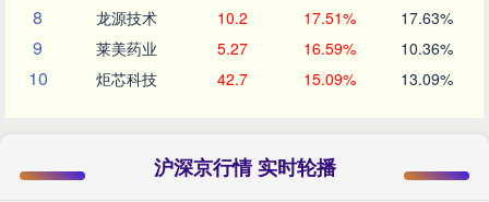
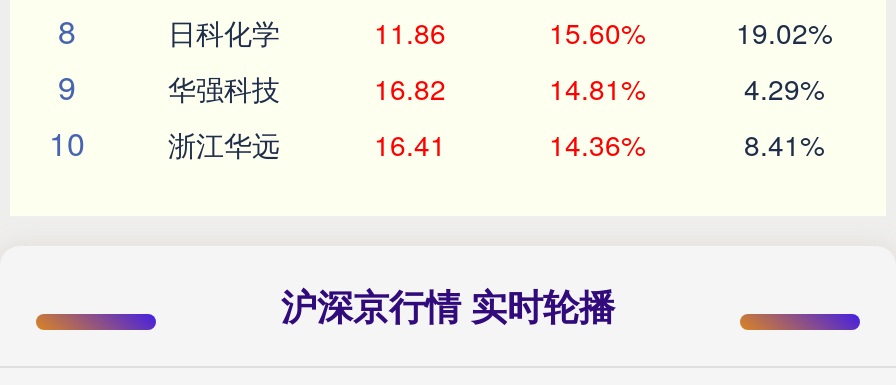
[96,7,452,28] 龙源技术 | 10.2 | 17.51% | 17.63% -> [168,12,832,52] 日科化学 | 11.86 | 15.60% | 19.02%
[96,37,452,59] 莱美药业 | 5.27 | 16.59% | 10.36% -> [168,68,824,108] 华强科技 | 16.82 | 14.81% | 4.29%
[96,68,452,90] 炬芯科技 | 42.7 | 15.09% | 13.09% -> [168,124,824,164] 浙江华远 | 16.41 | 14.36% | 8.41%

